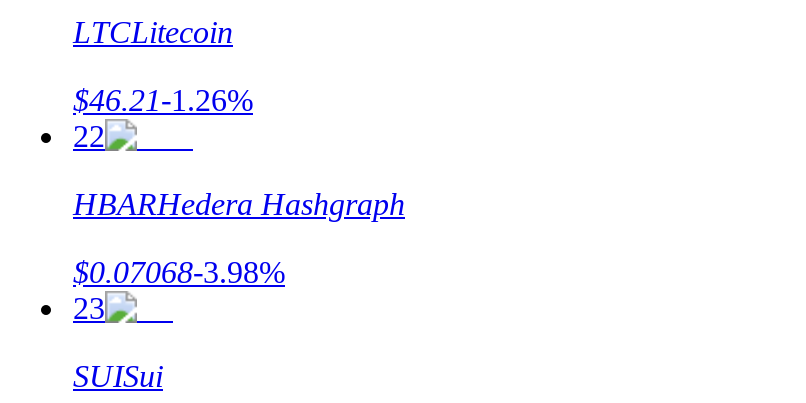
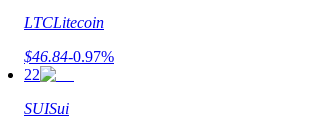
[73,82,253,116] $46.21-1.26% -> [24,47,114,64] $46.84-0.97%
[73,186,405,324] HBARHedera Hashgraph | $0.07068-3.98% | 23 -> none

